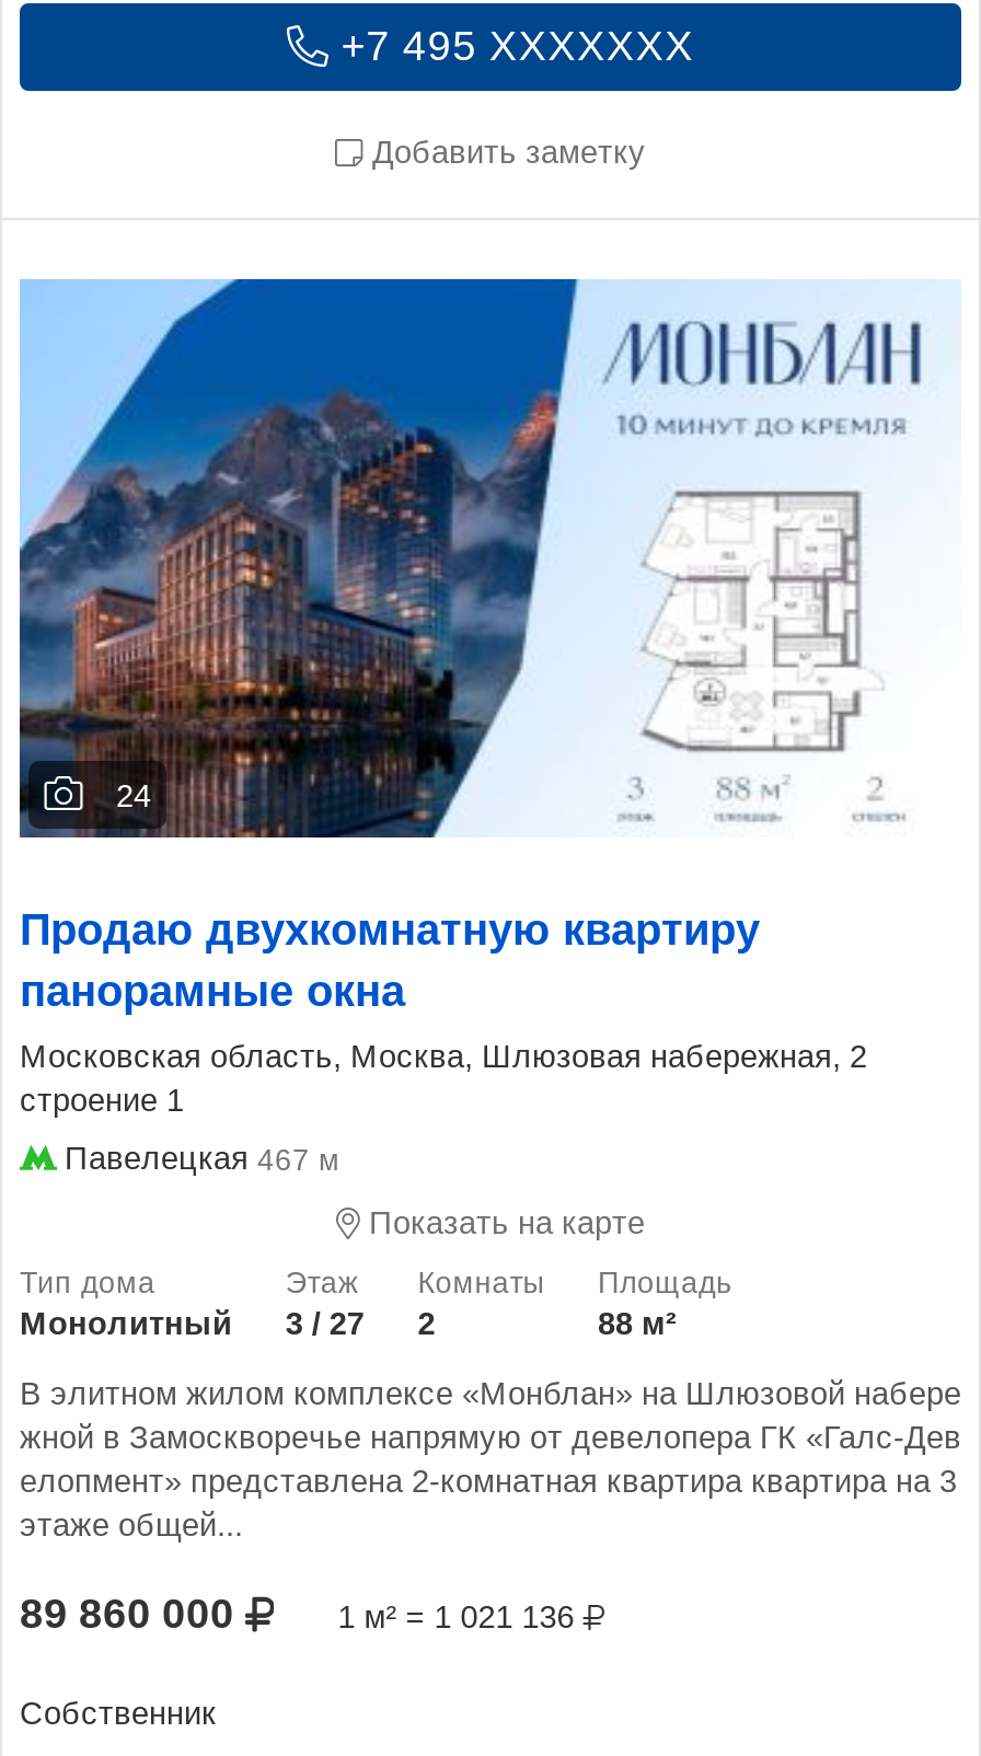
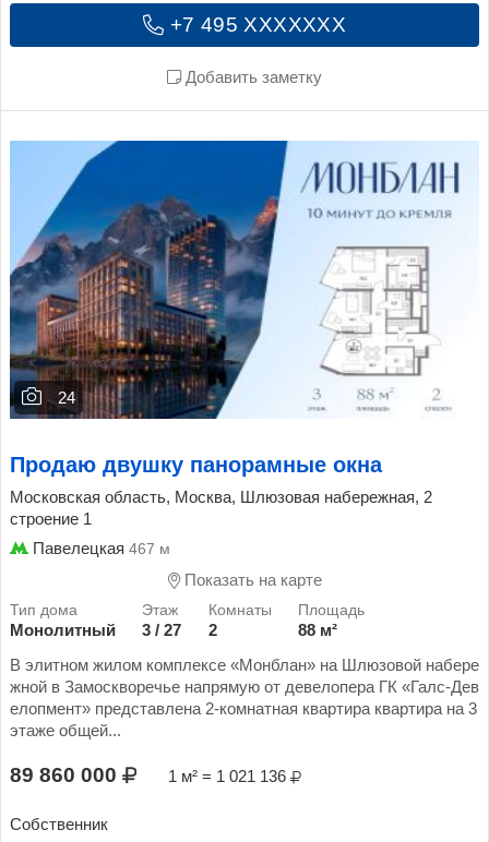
[20,904,760,1014] Продаю двухкомнатную квартиру | панорамные окна -> [10,452,382,476] Продаю двушку панорамные окна

